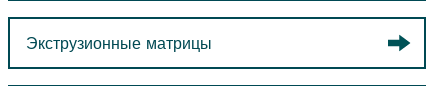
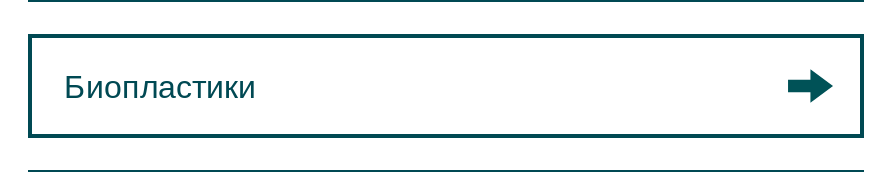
[26,33,212,53] Экструзионные матрицы -> [64,66,256,106] Биопластики

